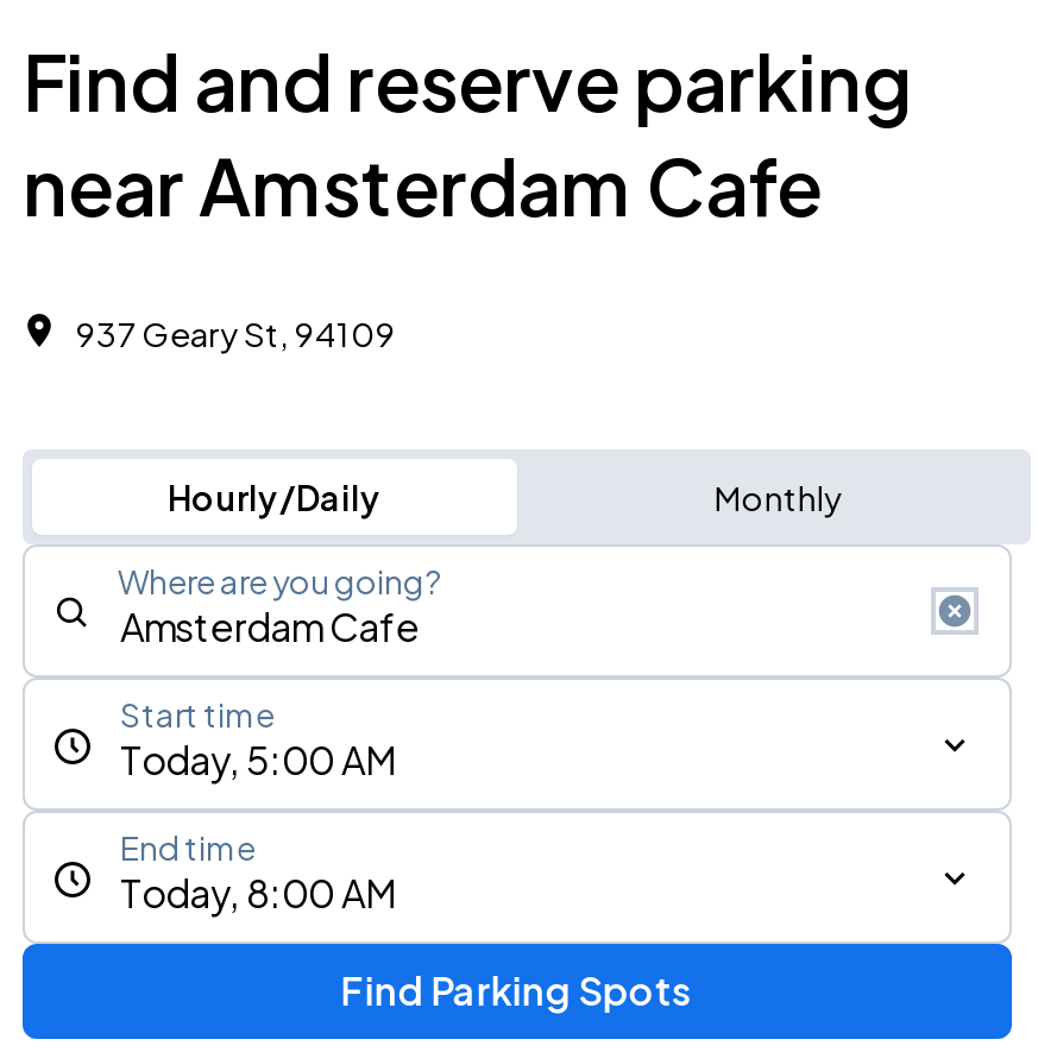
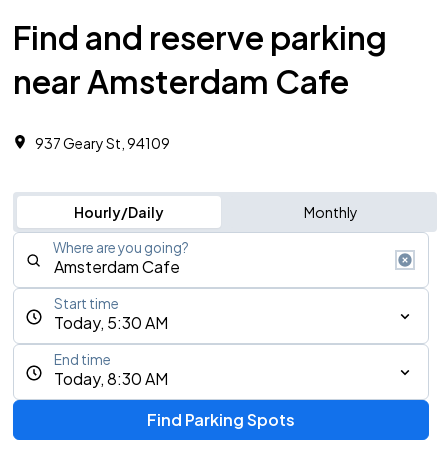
[120,735,396,785] Today, 5:00 AM -> [54,312,168,333] Today, 5:30 AM
[120,868,396,918] Today, 8:00 AM -> [54,368,168,389] Today, 8:30 AM

